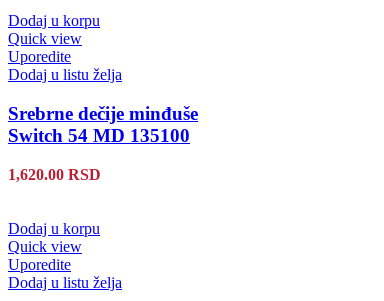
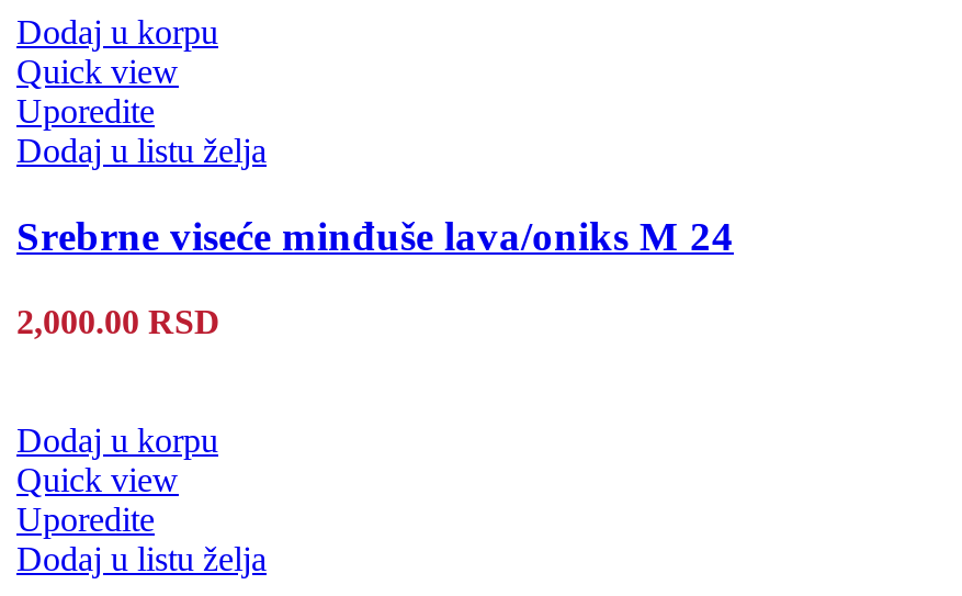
[8,103,198,146] Srebrne dečije minđuše | Switch 54 MD 135100 -> [16,213,734,259] Srebrne viseće minđuše lava/oniks M 24
[8,166,101,183] 1,620.00 RSD -> [16,303,220,340] 2,000.00 RSD

